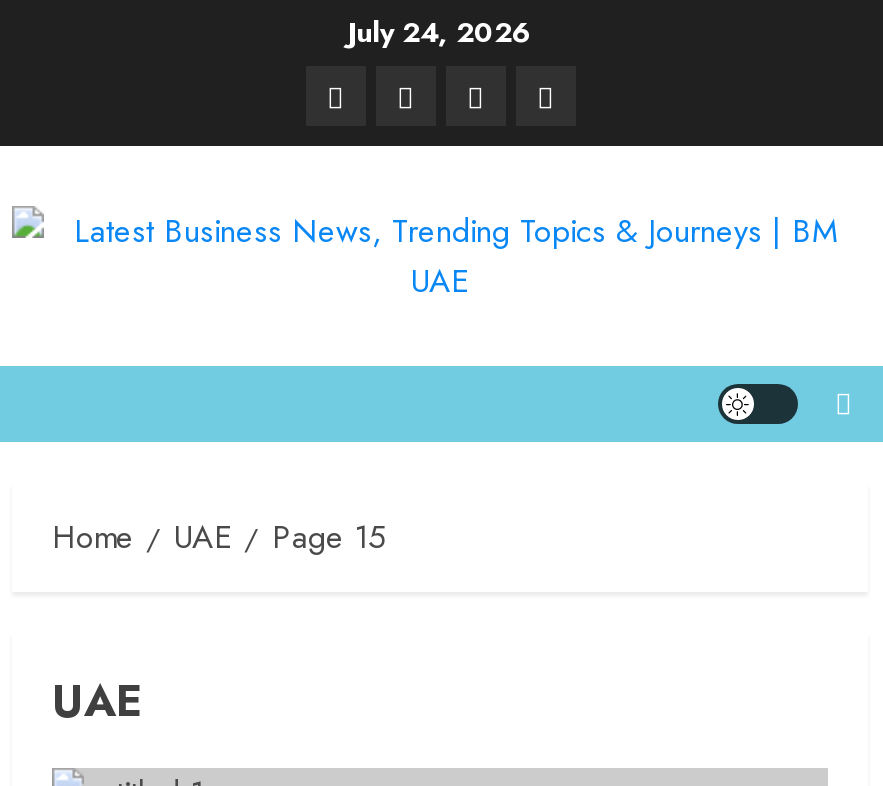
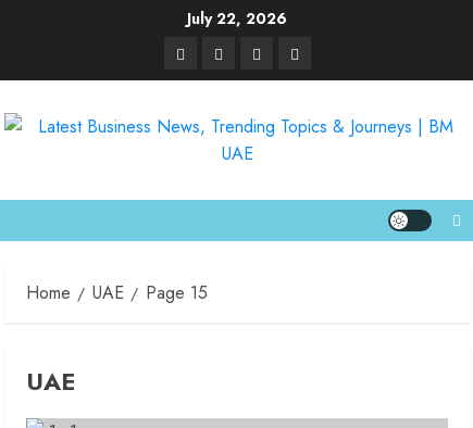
[348,12,532,52] July 24, 2026 -> [187,8,287,29] July 22, 2026

